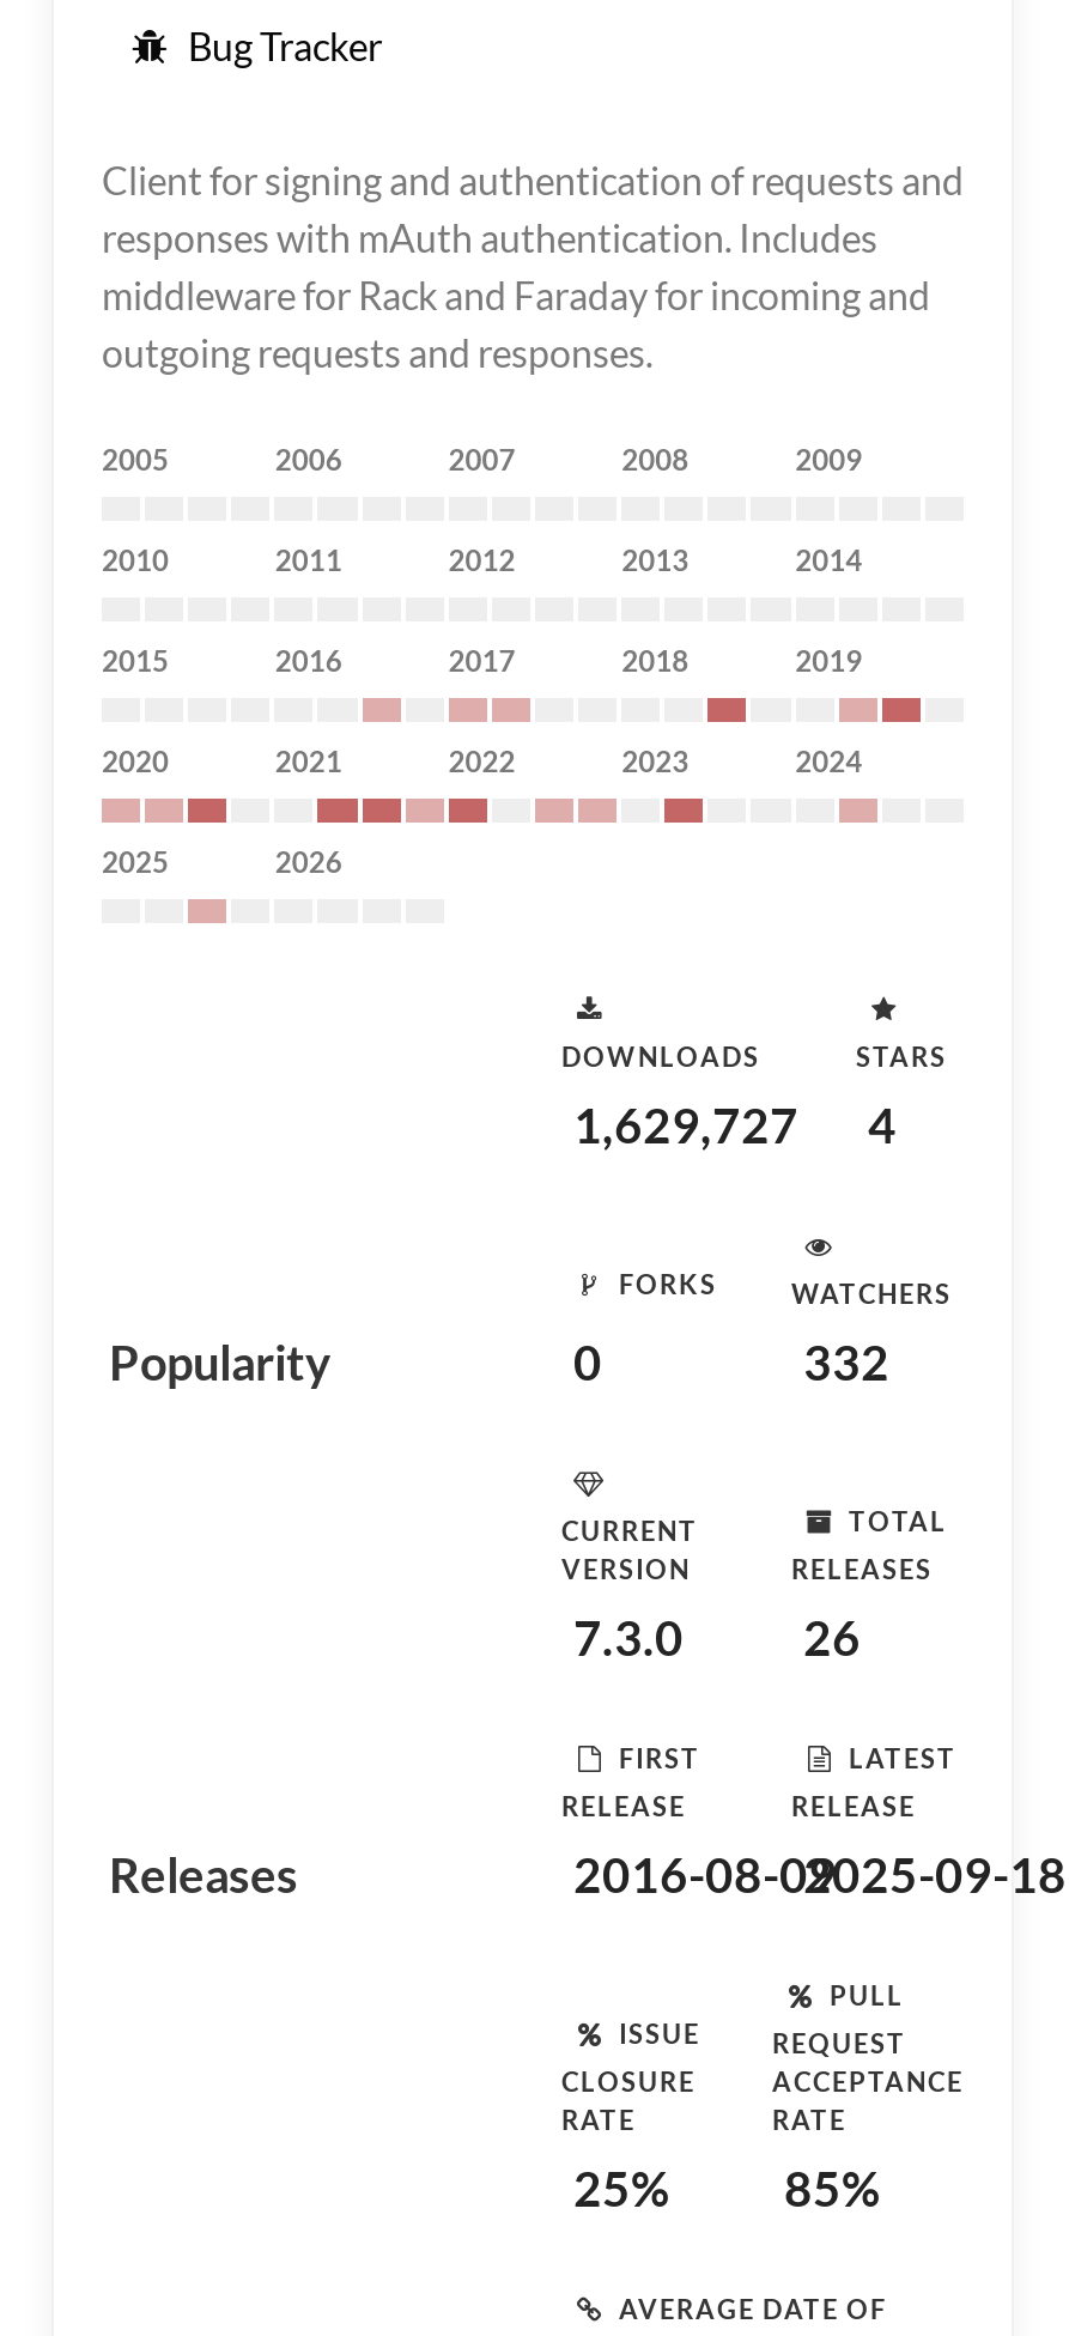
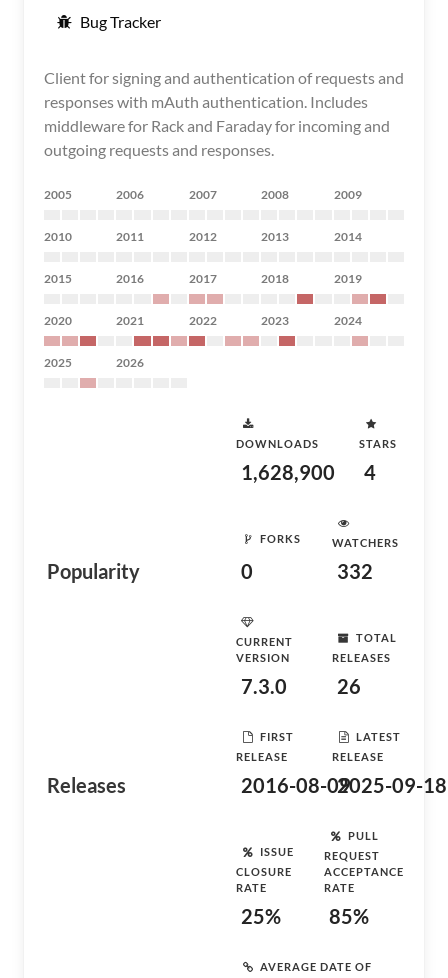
[573,1096,897,1153] 1,629,727 4 -> [241,460,376,484] 1,628,900 4

